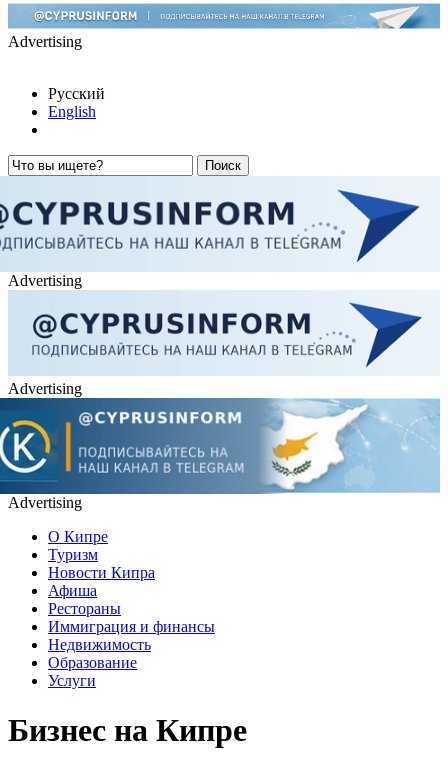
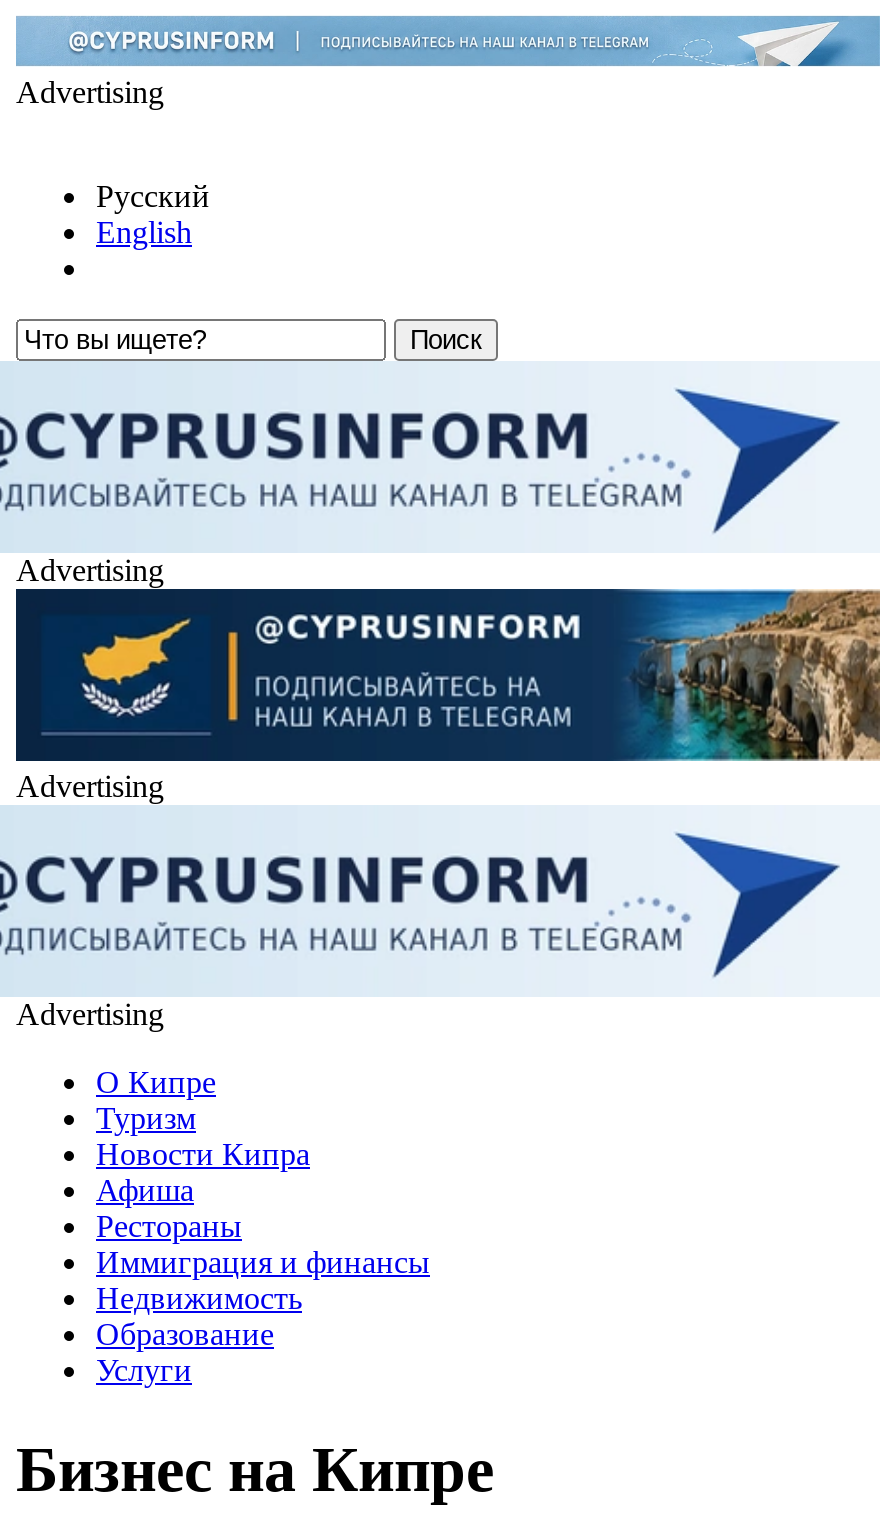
[8,290,440,376] [image] -> [14,587,882,763] [image]
[3,397,440,495] [image] -> [6,805,878,997] [image]

